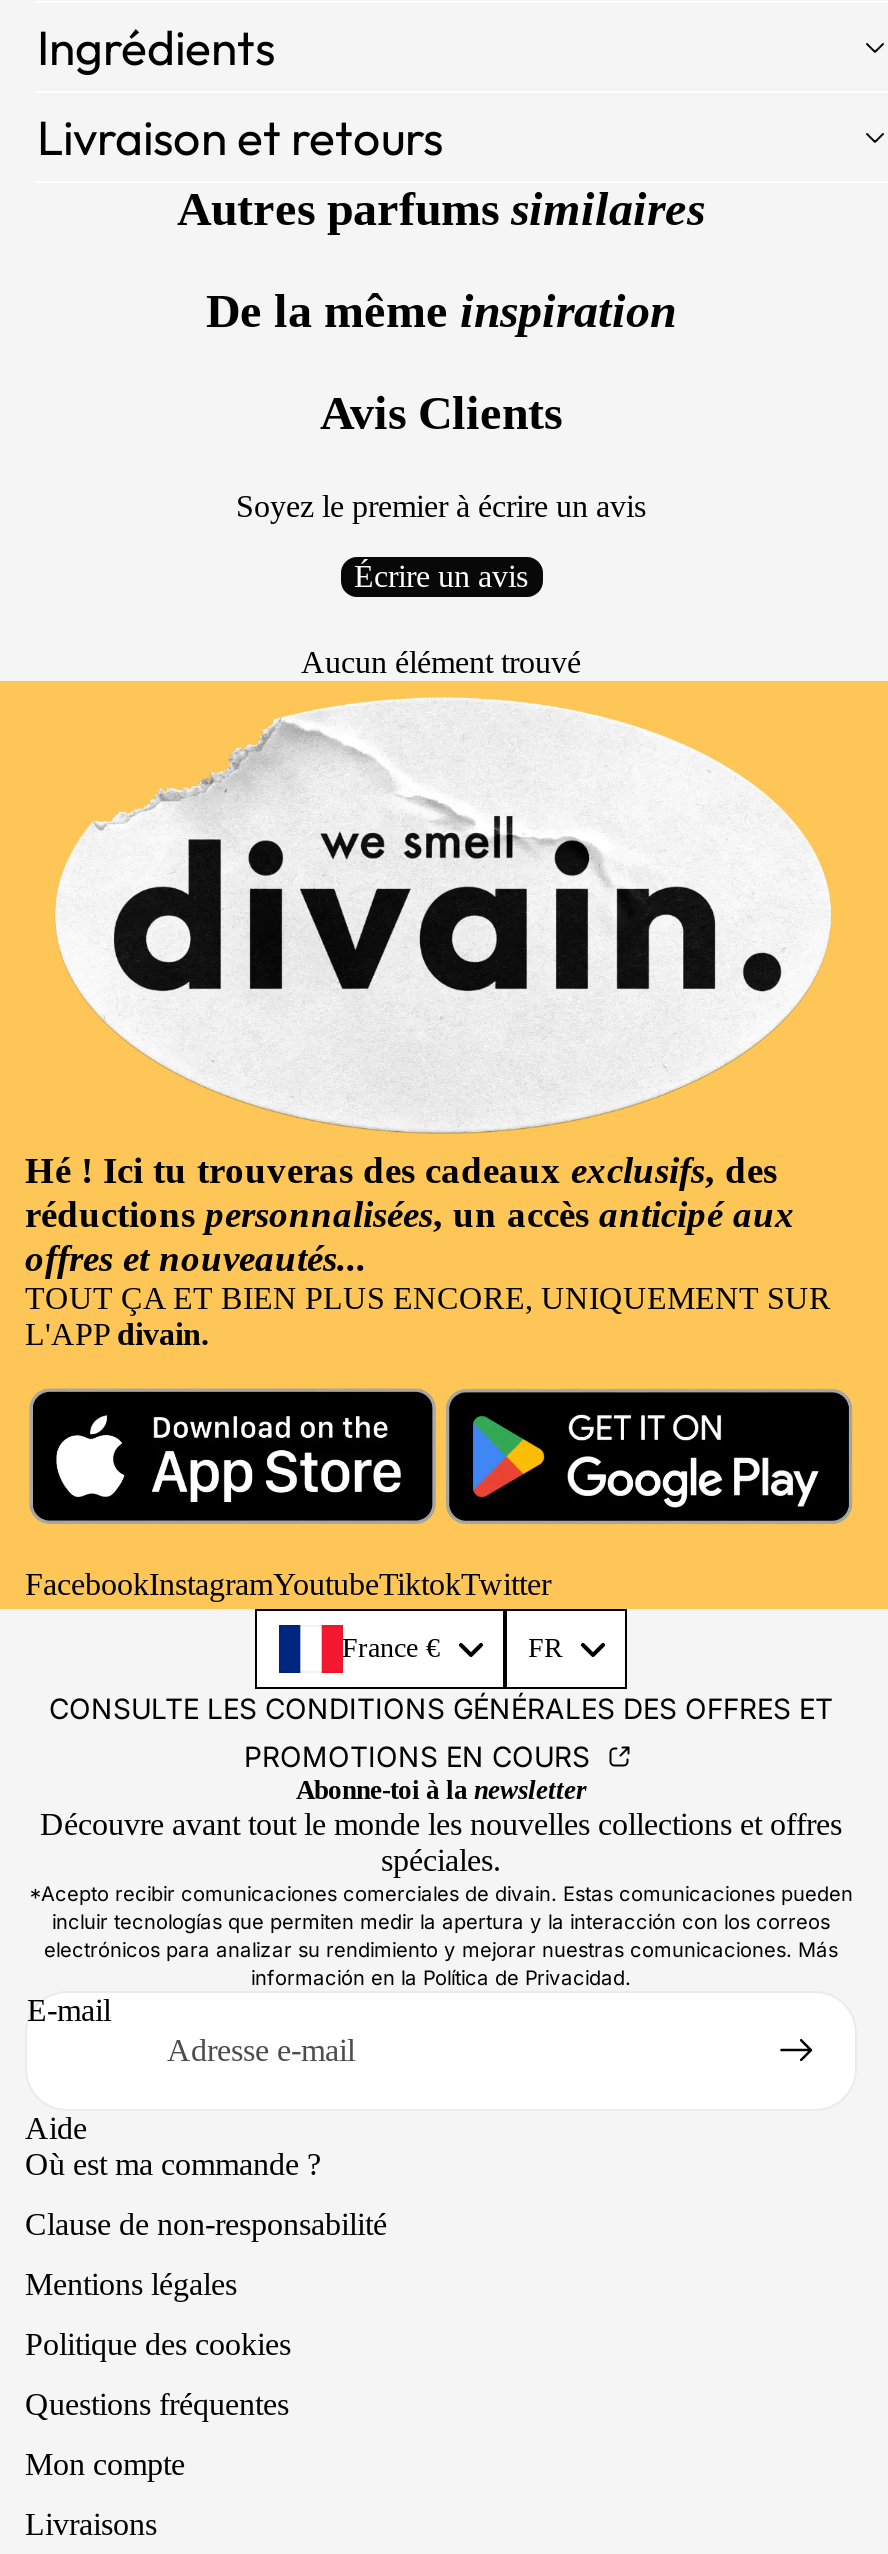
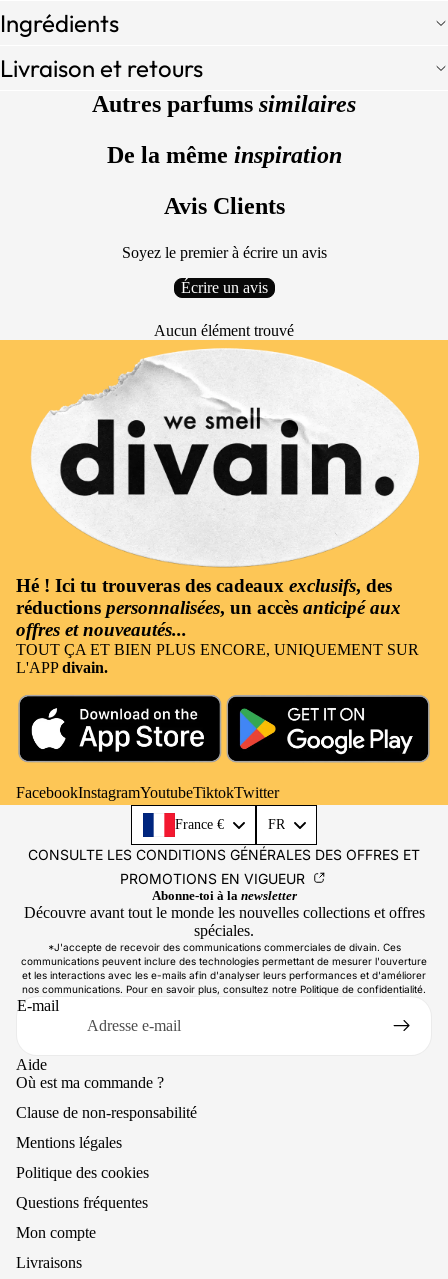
[244,1739,598,1773] PROMOTIONS EN COURS -> [119,870,308,887] PROMOTIONS EN VIGUEUR
[29,1881,853,1989] *Acepto recibir comunicaciones comerciales de divain. Estas comunicaciones pueden | incluir tecnologías que permiten medir la apertura y la interacción con los correos | electrónicos para analizar su rendimiento y mejorar nuestras comunicaciones. Más | información en la Política de Privacidad. -> [21,941,427,995] *J'accepte de recevoir des communications commerciales de divain. Ces | communications peuvent inclure des technologies permettant de mesurer l'ouverture | et les interactions avec les e-mails afin d'analyser leurs performances et d'améliorer | nos communications. Pour en savoir plus, consultez notre Politique de confidentialité.

